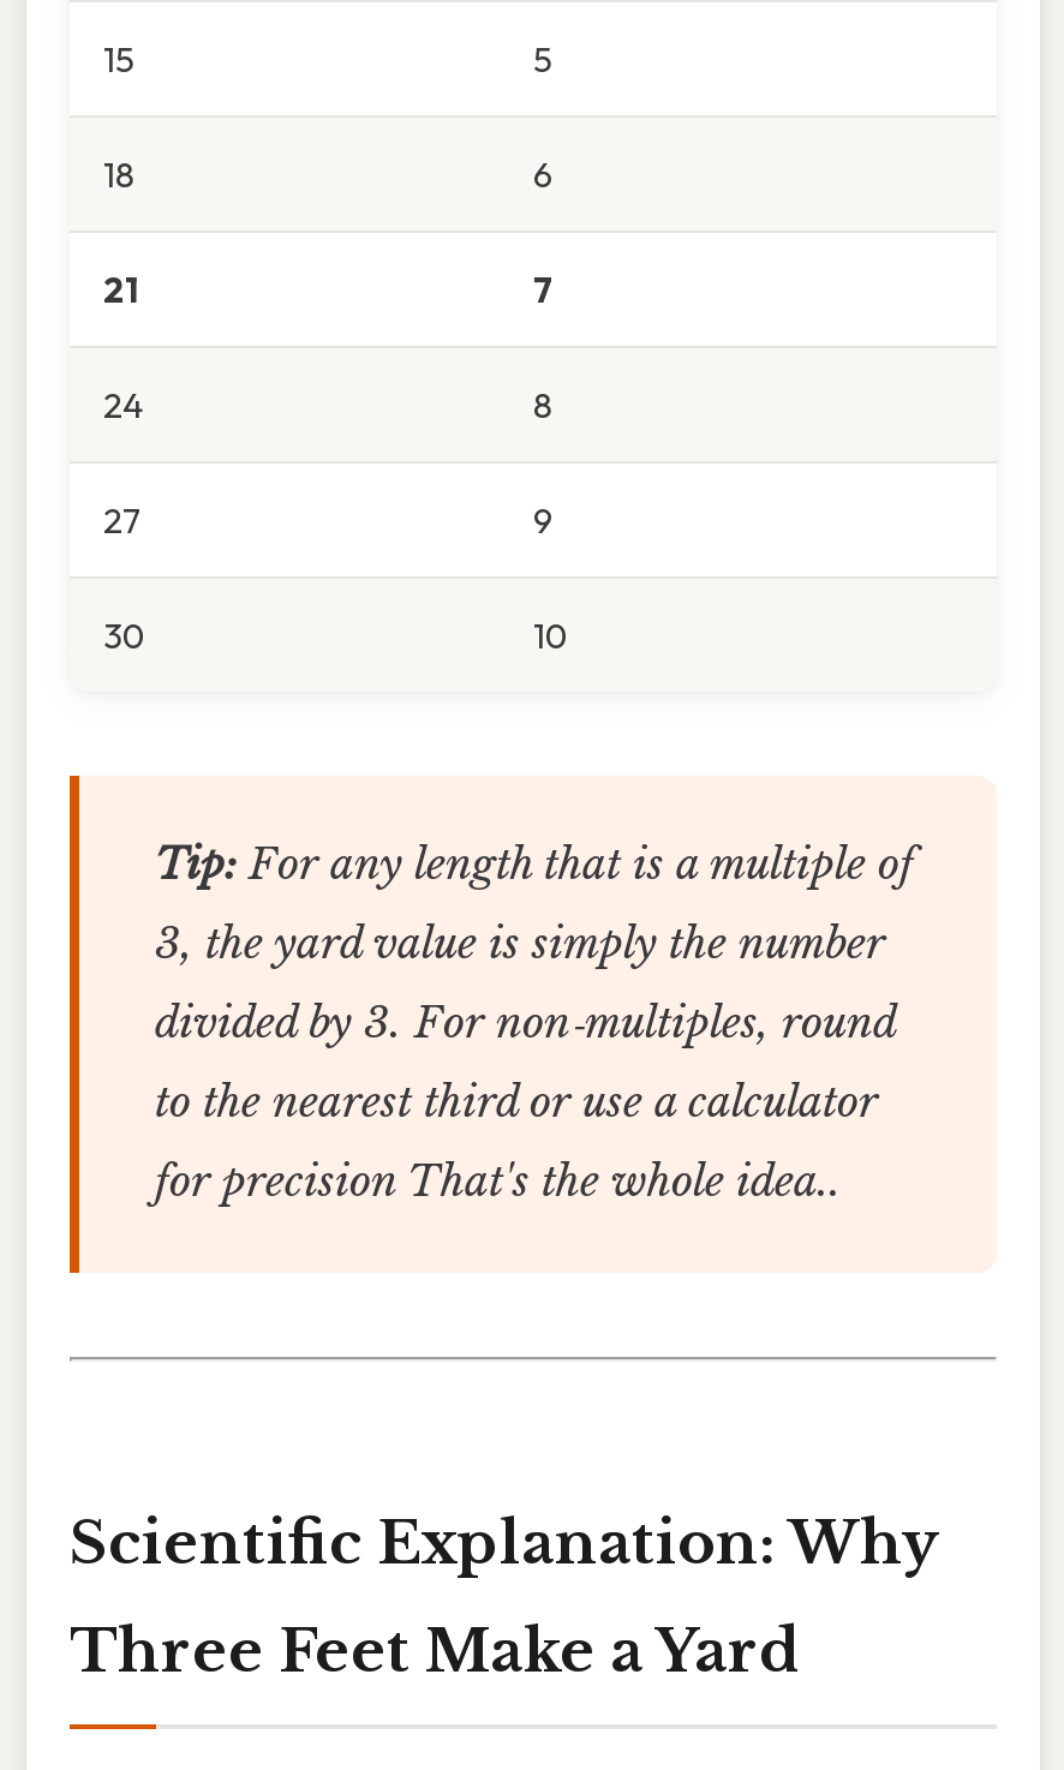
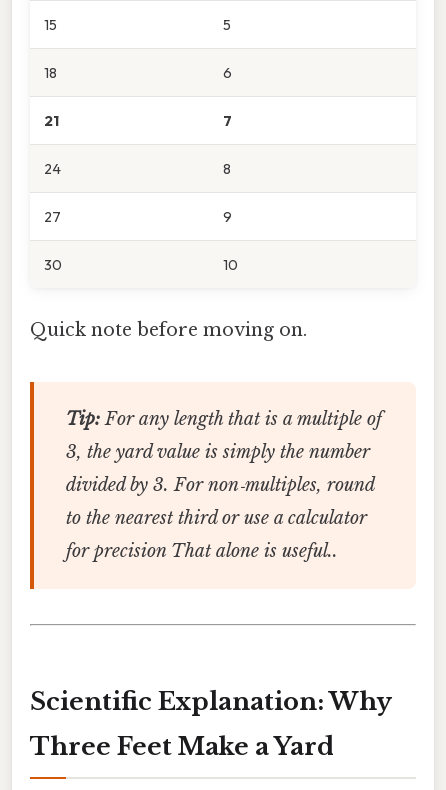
none -> [30,319,307,341] Quick note before moving on.
[155,1155,842,1208] for precision That's the whole idea.. -> [65,540,337,562] for precision That alone is useful..

